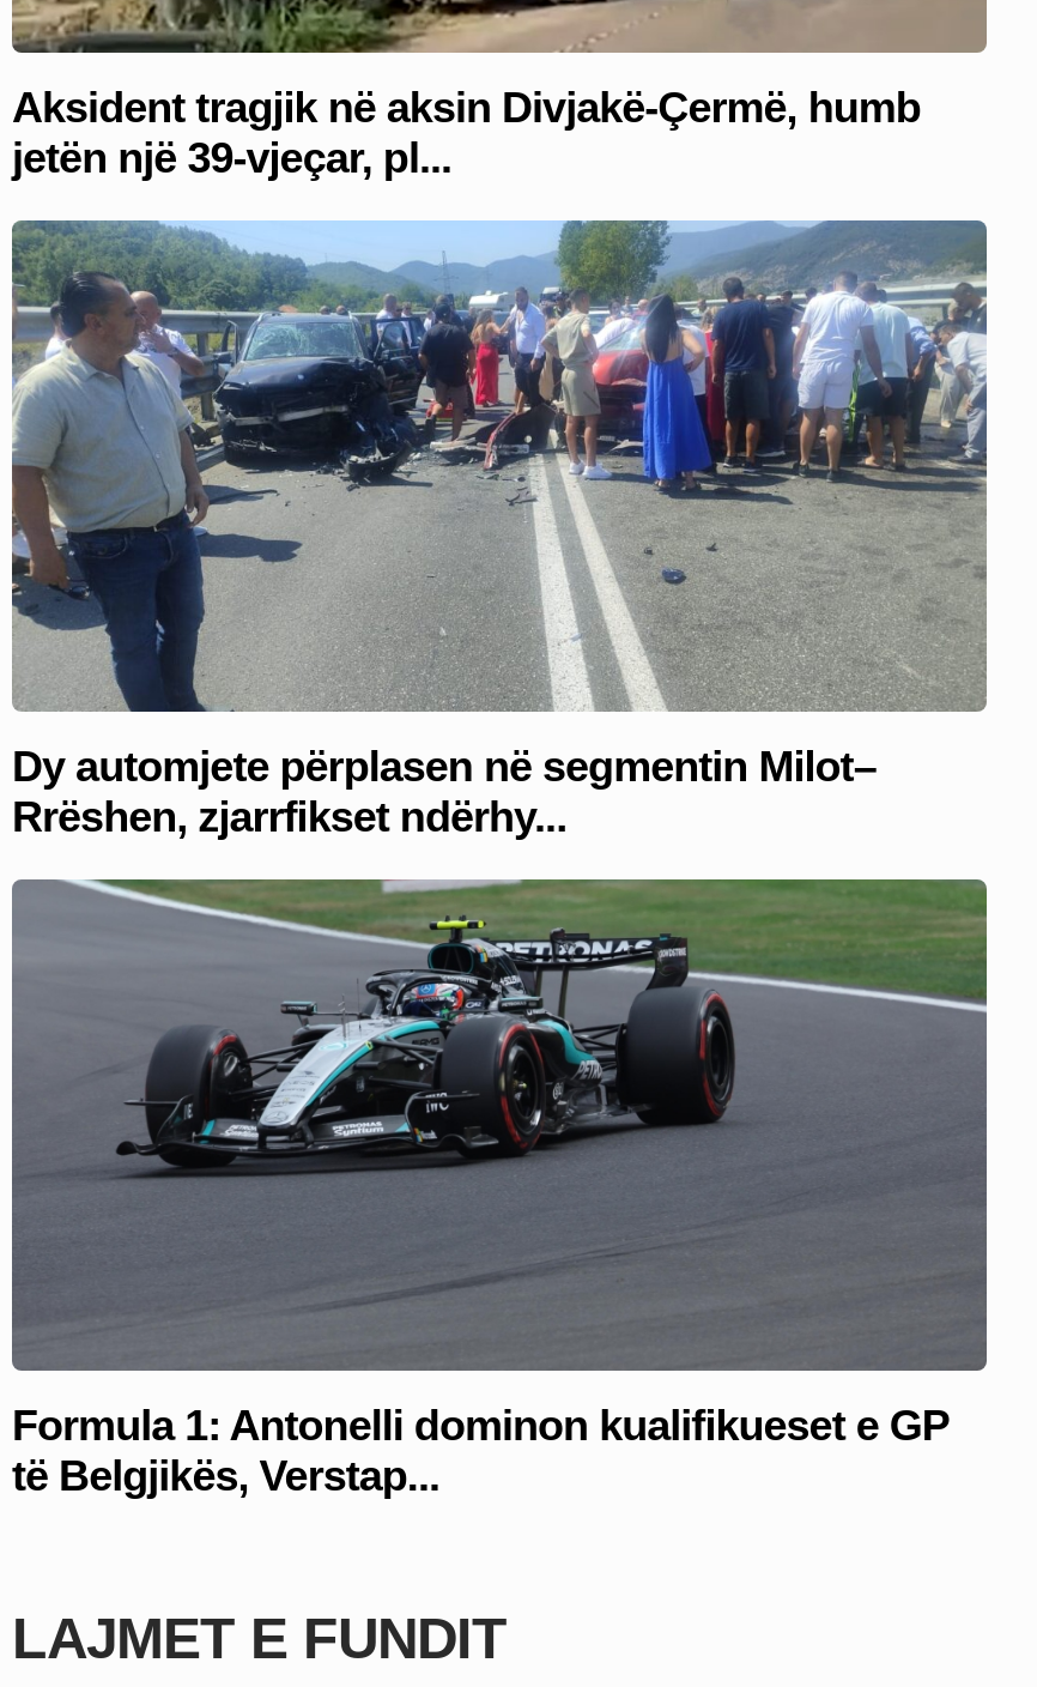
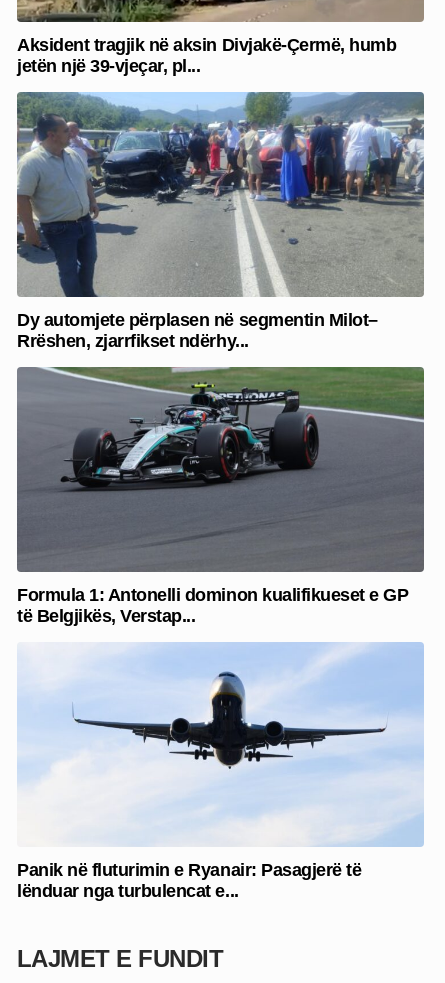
none -> [17,642,424,901] [image] | Panik në fluturimin e Ryanair: Pasagjerë të | lënduar nga turbulencat e...

